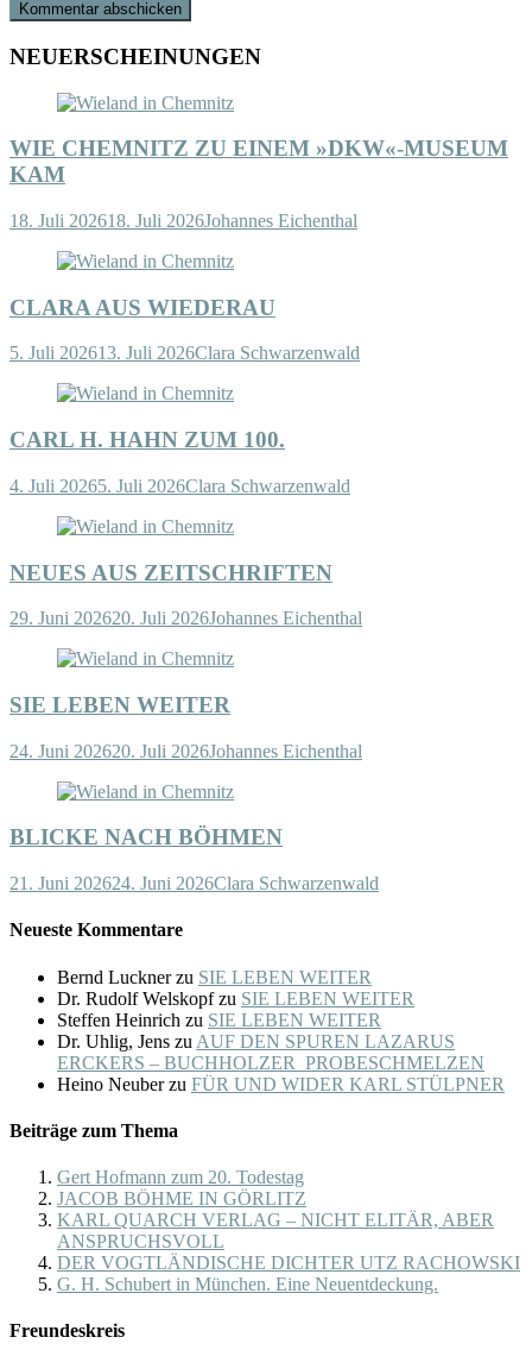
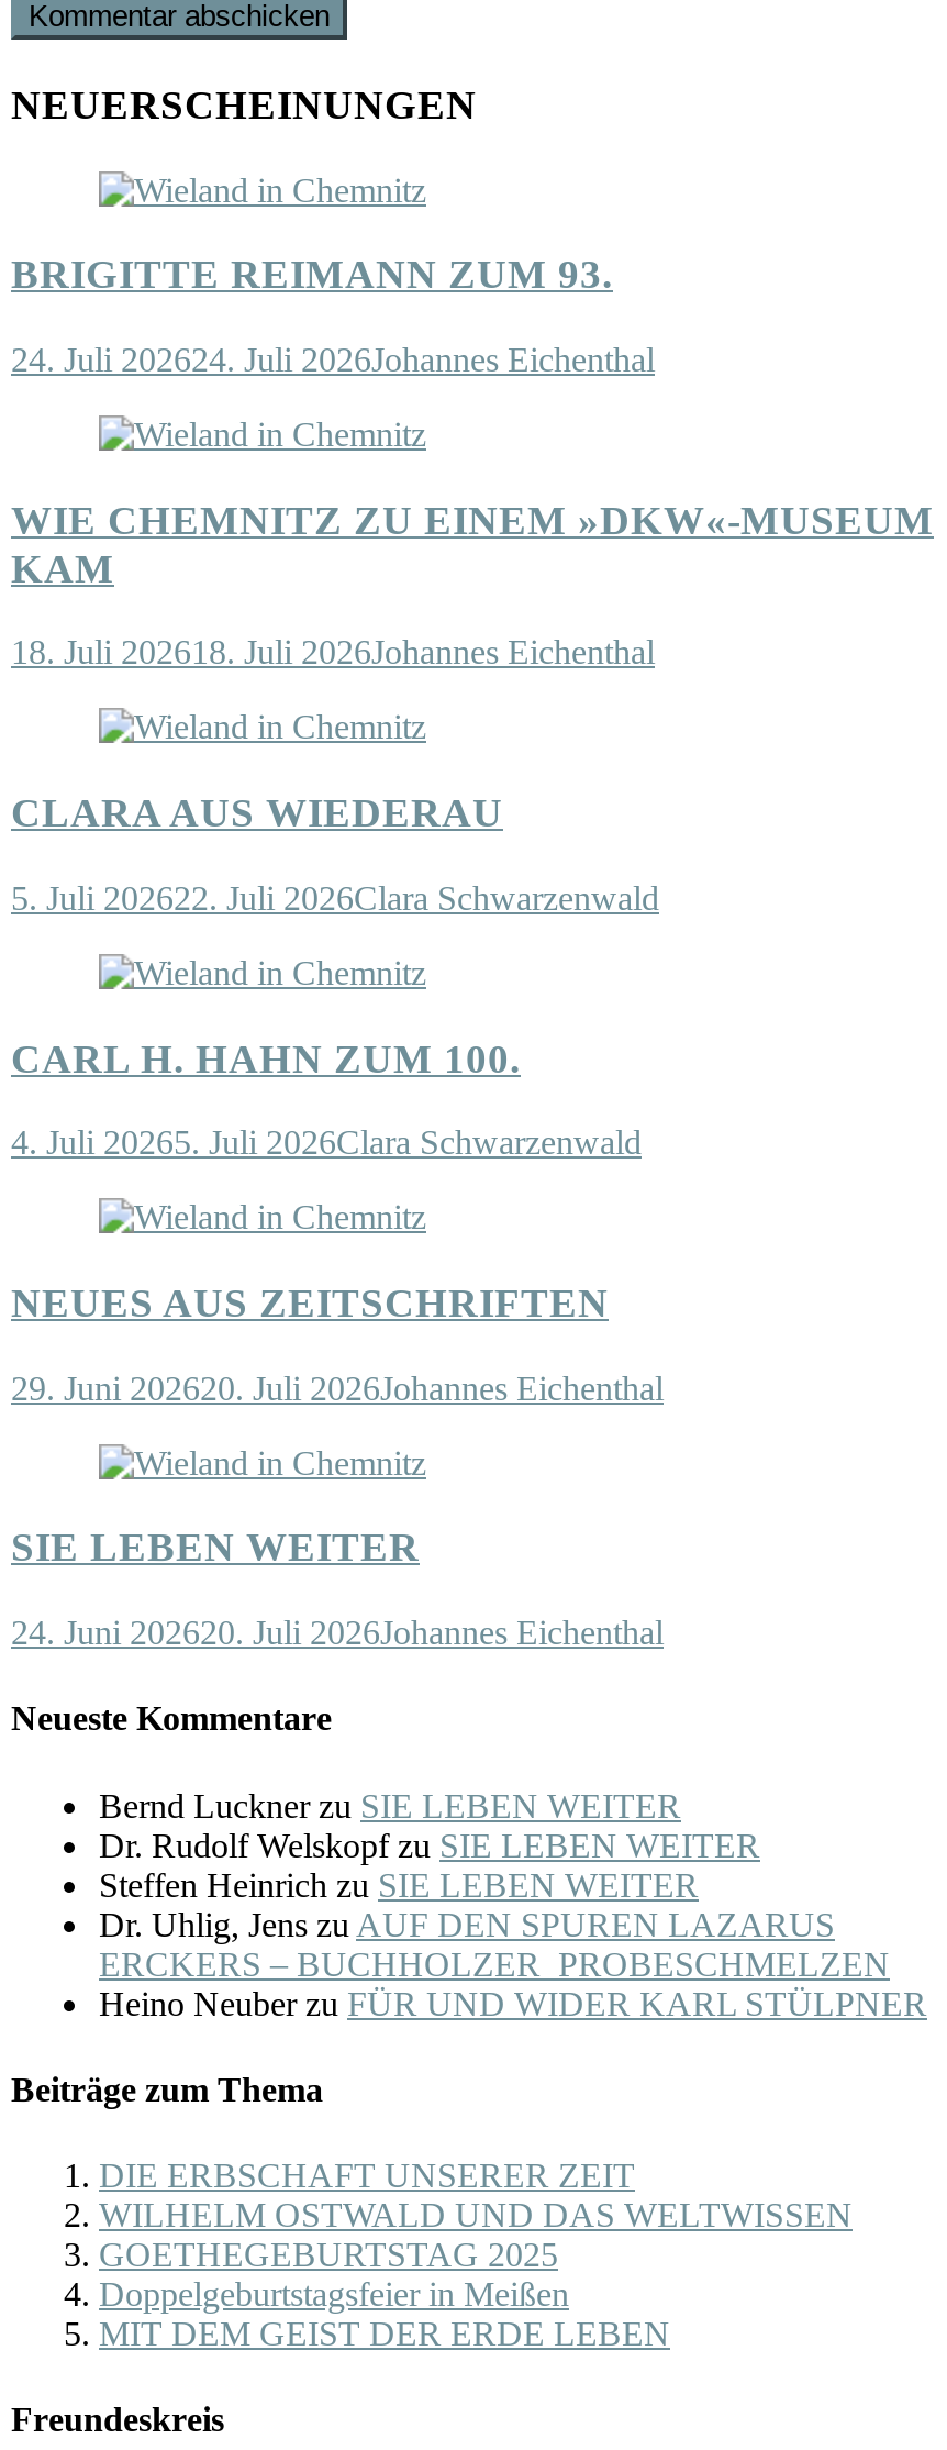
none -> [11,251,655,378] BRIGITTE REIMANN ZUM 93. | 24. Juli 202624. Juli 2026Johannes Eichenthal
moved [9,136,508,320] -> [11,496,934,836]: WIE CHEMNITZ ZU EINEM »DKW«-MUSEUM | KAM | 18. Juli 202618. Juli 2026Johannes Eichenthal | CLARA AUS WIEDERAU
[9,343,360,363] 5. Juli 202613. Juli 2026Clara Schwarzenwald -> [11,879,659,916] 5. Juli 202622. Juli 2026Clara Schwarzenwald
moved [9,427,362,761] -> [11,1034,664,1651]: CARL H. HAHN ZUM 100. | 4. Juli 20265. Juli 2026Clara Schwarzenwald | NEUES AUS ZEITSCHRIFTEN | 29. Juni 202620. Juli 2026Johannes Eichenthal | SIE LEBEN WEITER | 24. Juni 202620. Juli 2026Johannes Eichenthal
[9,825,379,893] BLICKE NACH BÖHMEN | 21. Juni 202624. Juni 2026Clara Schwarzenwald -> none
[57,1167,520,1294] Gert Hofmann zum 20. Todestag | JACOB BÖHME IN GÖRLITZ | KARL QUARCH VERLAG – NICHT ELITÄR, ABER | ANSPRUCHSVOLL | DER VOGTLÄNDISCHE DICHTER UTZ RACHOWSKI | G. H. Schubert in München. Eine Neuentdeckung. -> [99,2157,853,2353] DIE ERBSCHAFT UNSERER ZEIT | WILHELM OSTWALD UND DAS WELTWISSEN | GOETHEGEBURTSTAG 2025 | Doppelgeburtstagsfeier in Meißen | MIT DEM GEIST DER ERDE LEBEN

